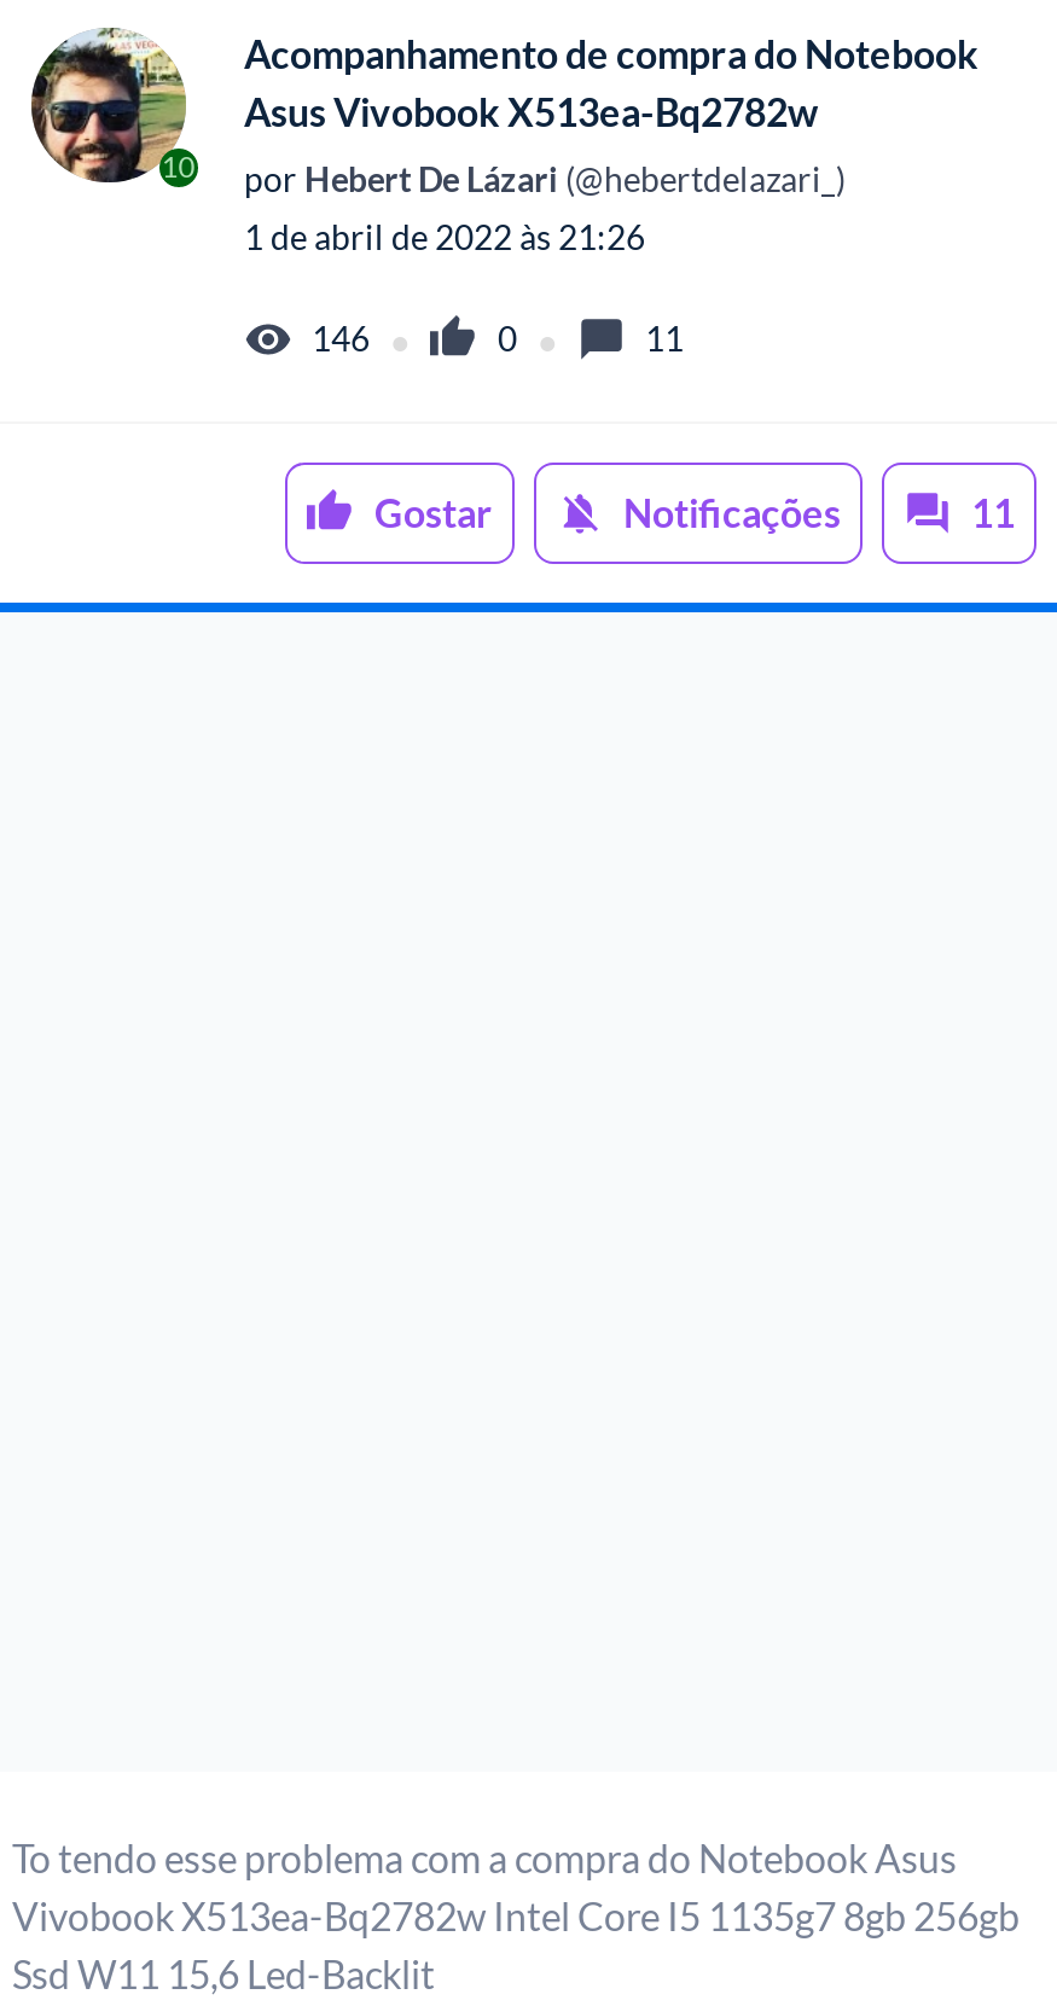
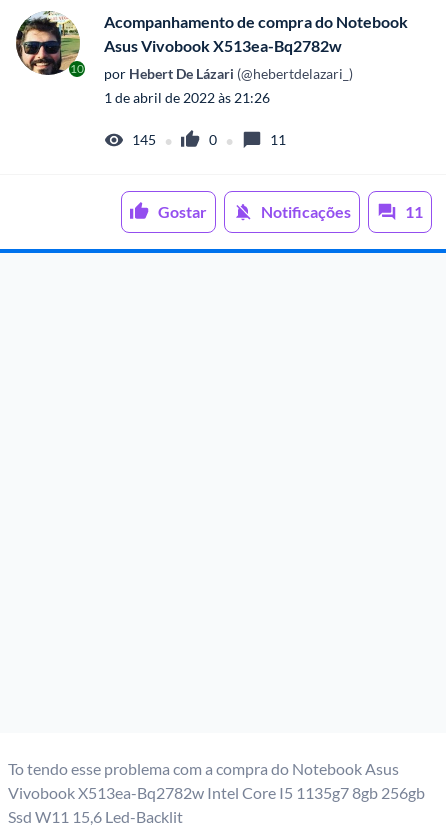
[312,316,558,362] 146 • 0 • -> [132,130,234,149] 145 • 0 •

